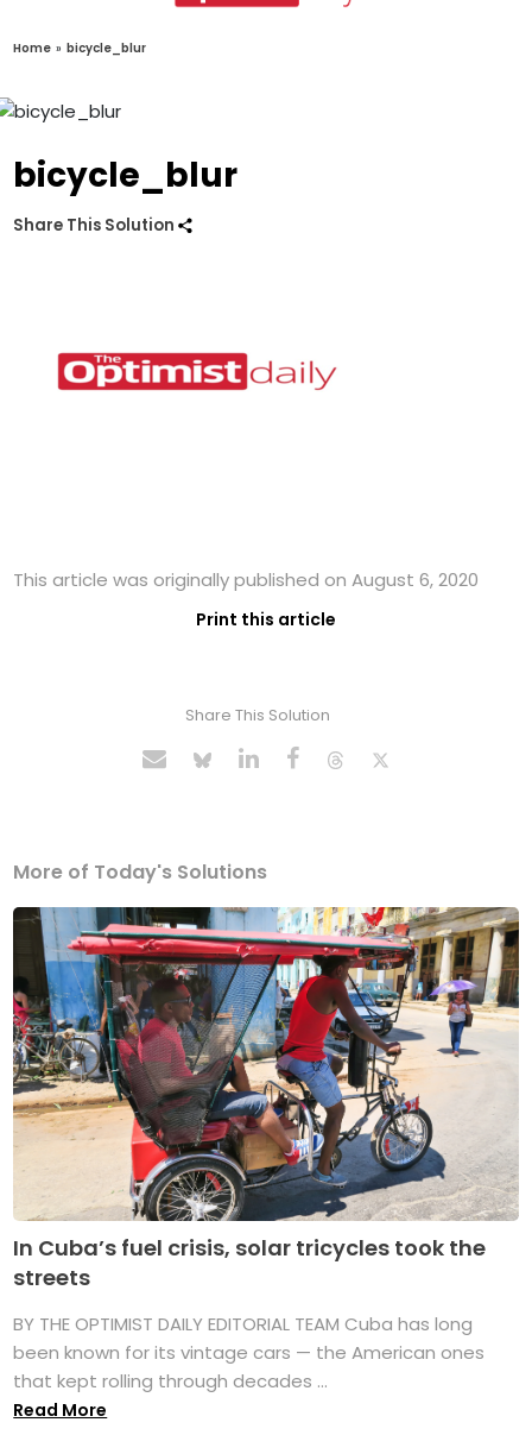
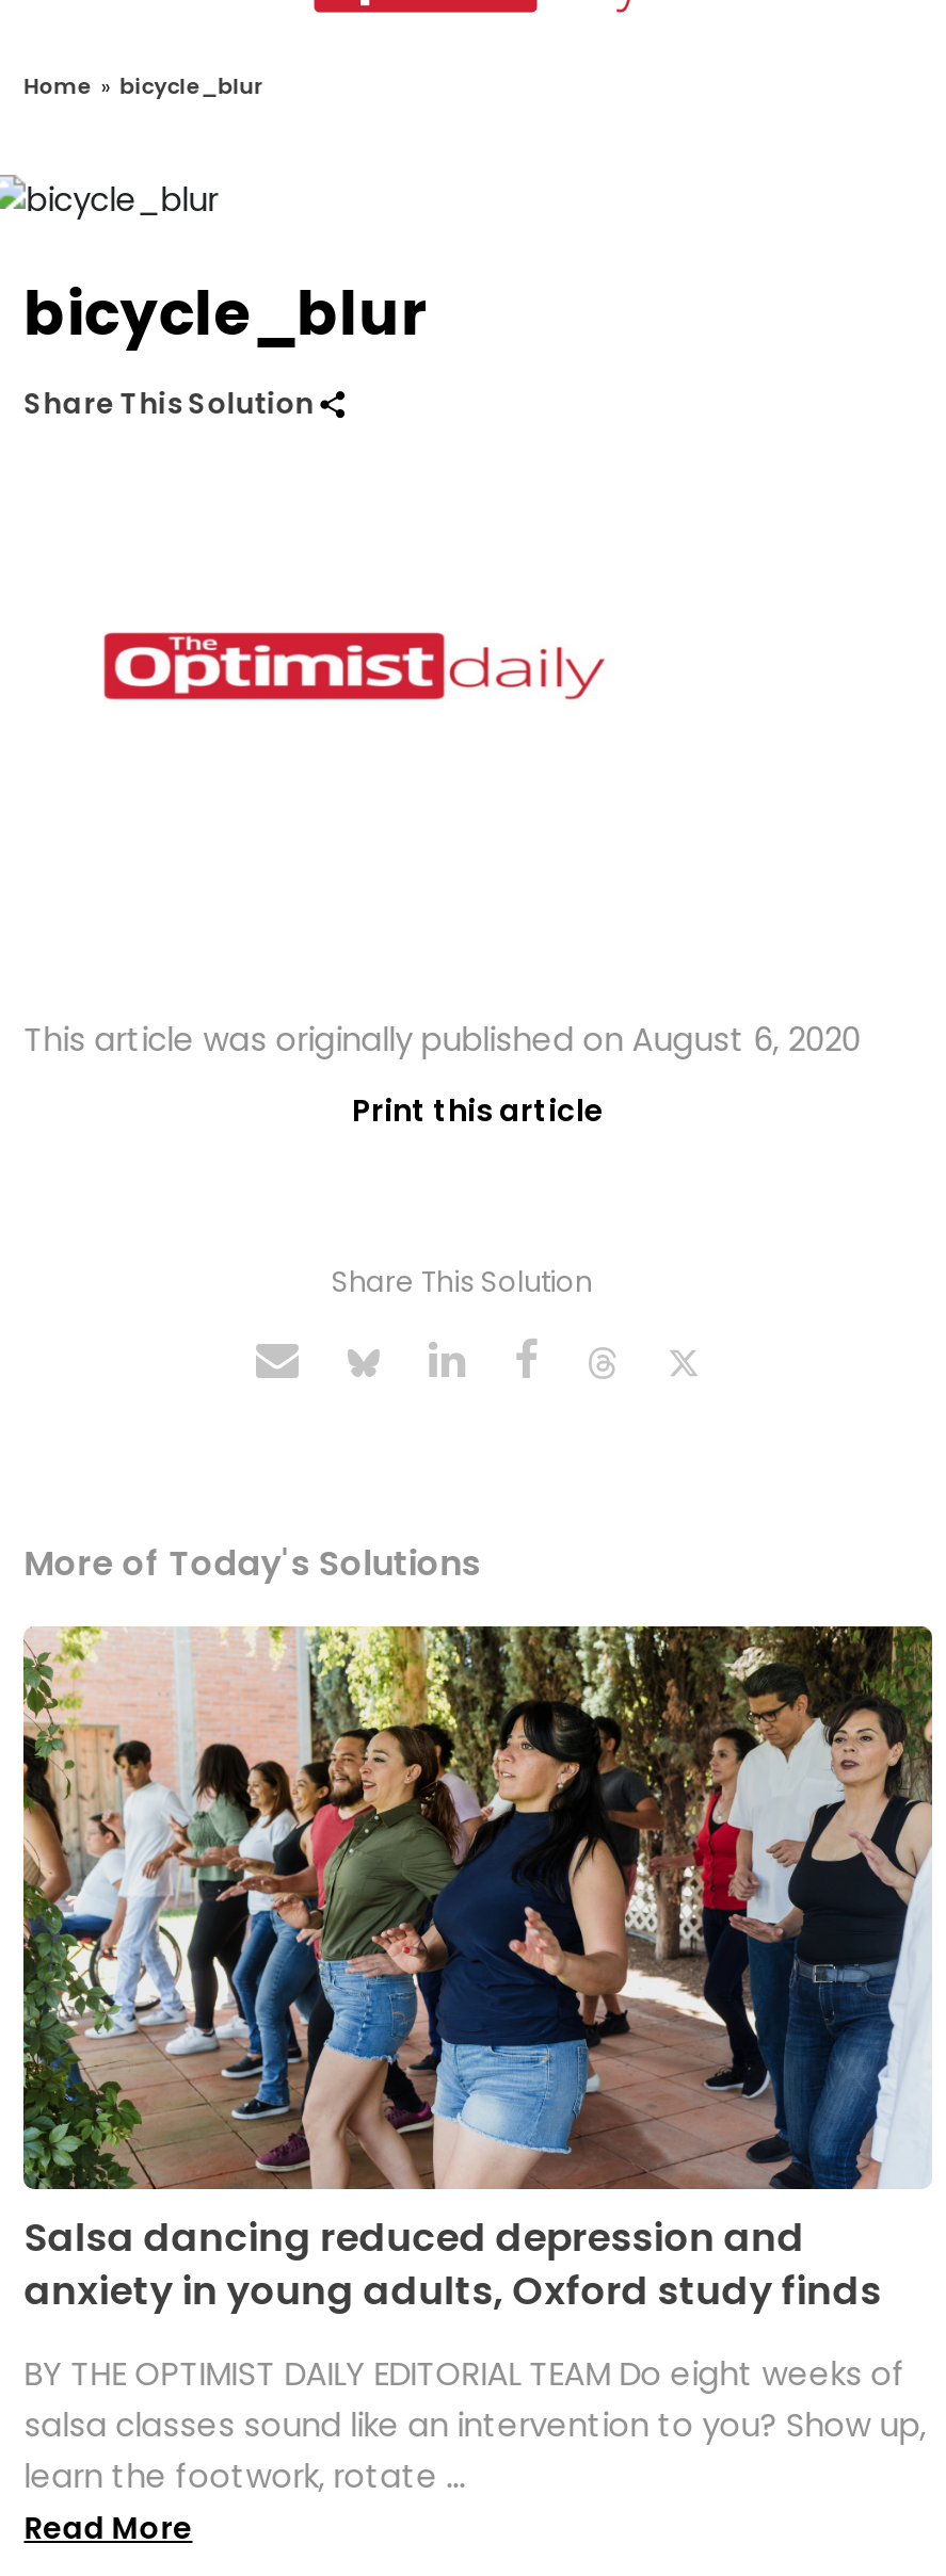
[12,906,519,1292] [image] | In Cuba’s fuel crisis, solar tricycles took the | streets -> [21,1624,934,2317] [image] | Salsa dancing reduced depression and | anxiety in young adults, Oxford study finds
[13,1311,485,1393] BY THE OPTIMIST DAILY EDITORIAL TEAM Cuba has long | been known for its vintage cars — the American ones | that kept rolling through decades ... -> [24,2351,926,2498] BY THE OPTIMIST DAILY EDITORIAL TEAM Do eight weeks of | salsa classes sound like an intervention to you? Show up, | learn the footwork, rotate ...

